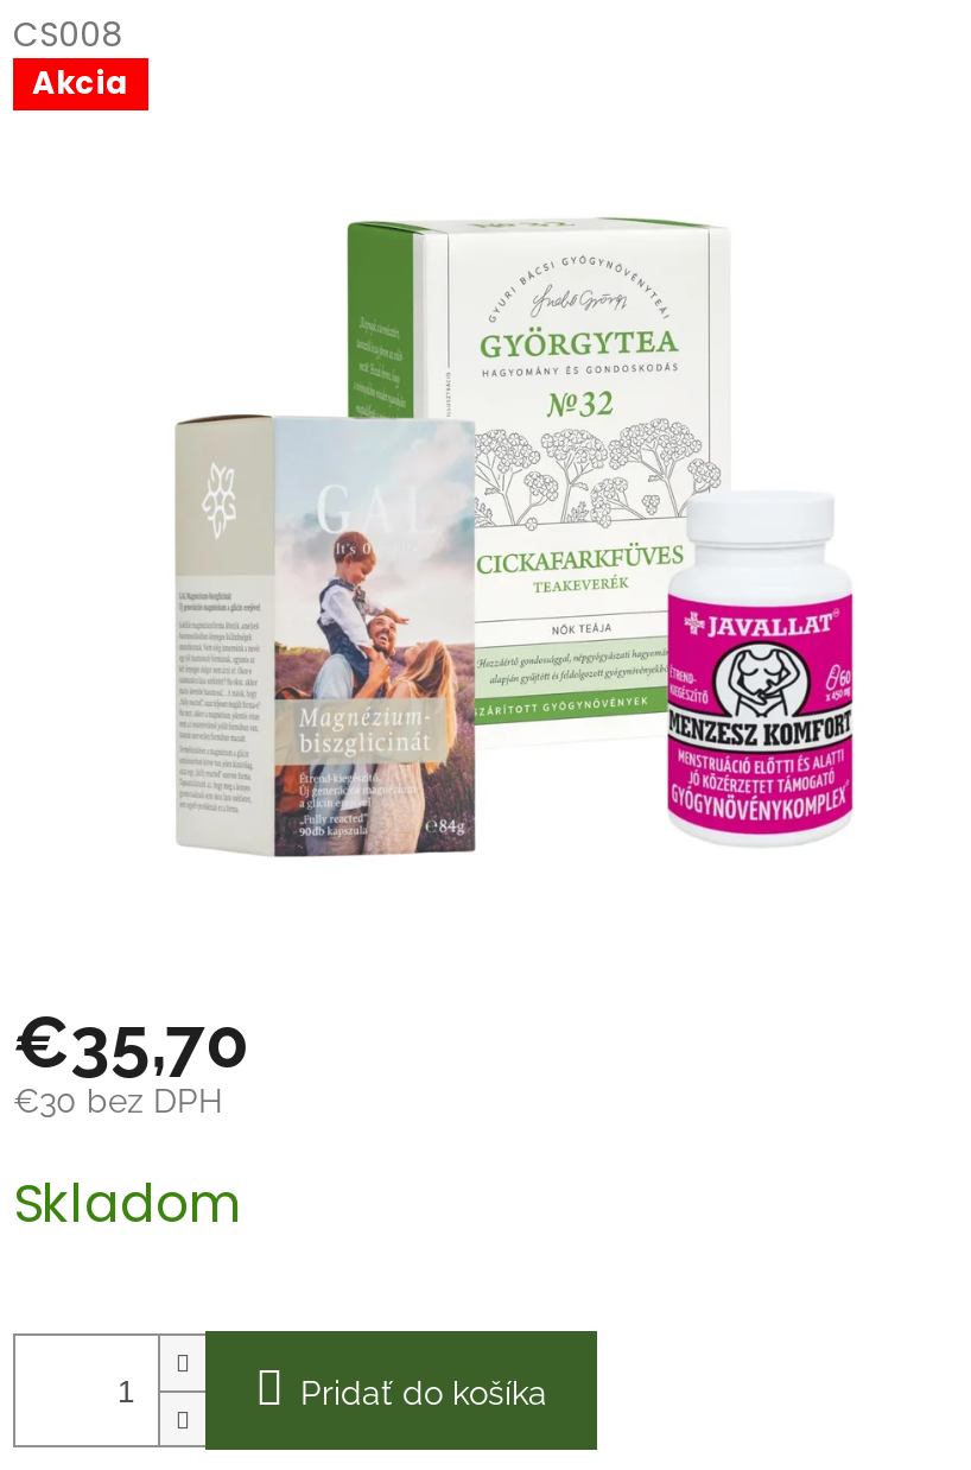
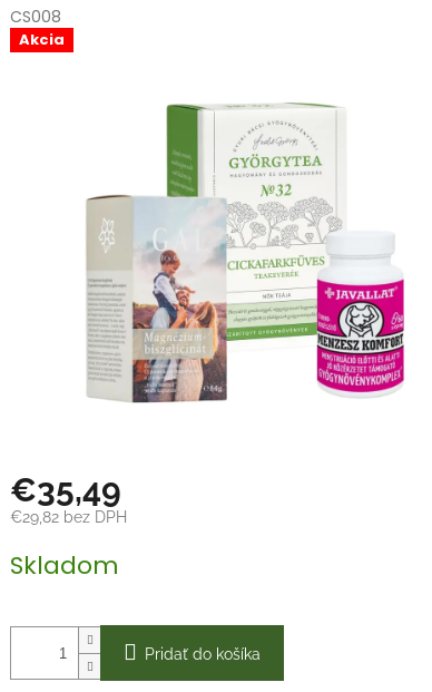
[13,1002,248,1085] €35,70 -> [10,471,121,510] €35,49
[13,1083,222,1121] €30 bez DPH -> [10,509,127,526] €29,82 bez DPH

